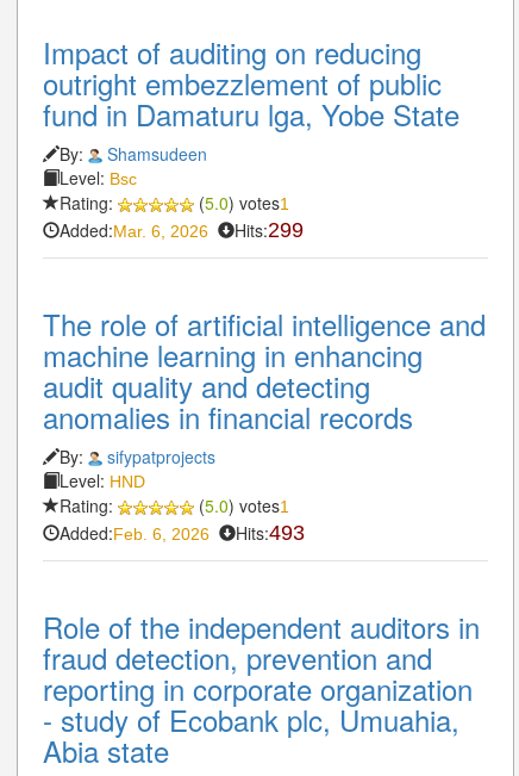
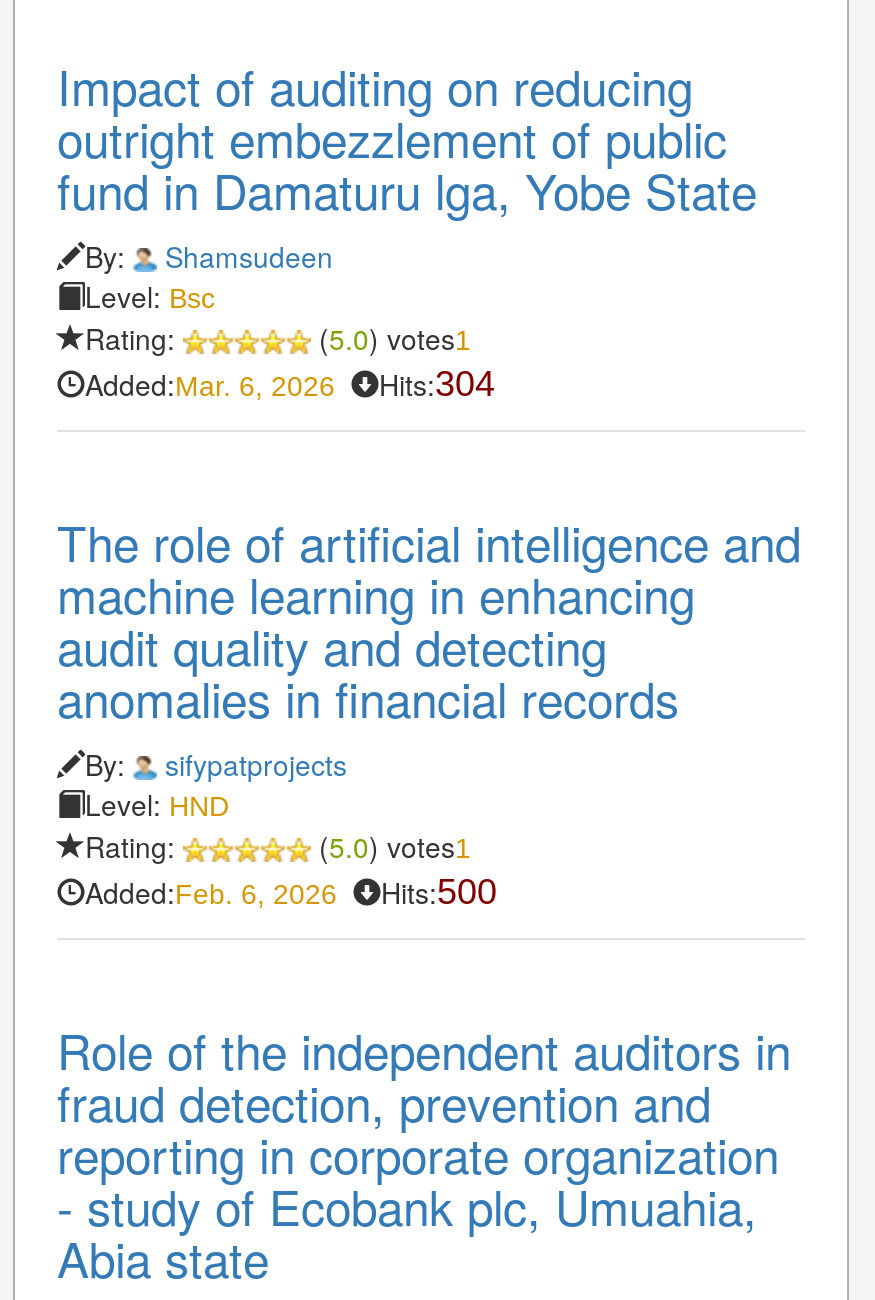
[60,218,304,242] Added:Mar. 6, 2026 Hits:299 -> [85,364,495,404] Added:Mar. 6, 2026 Hits:304
[60,521,305,545] Added:Feb. 6, 2026 Hits:493 -> [85,872,497,912] Added:Feb. 6, 2026 Hits:500

